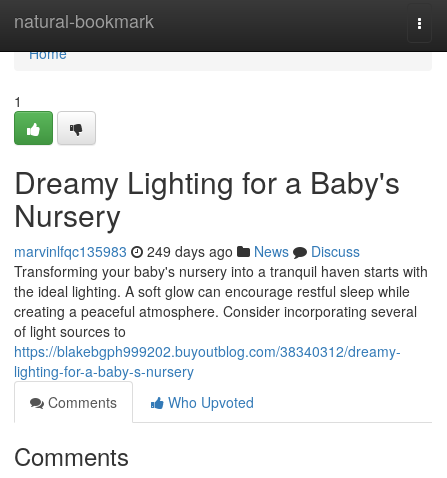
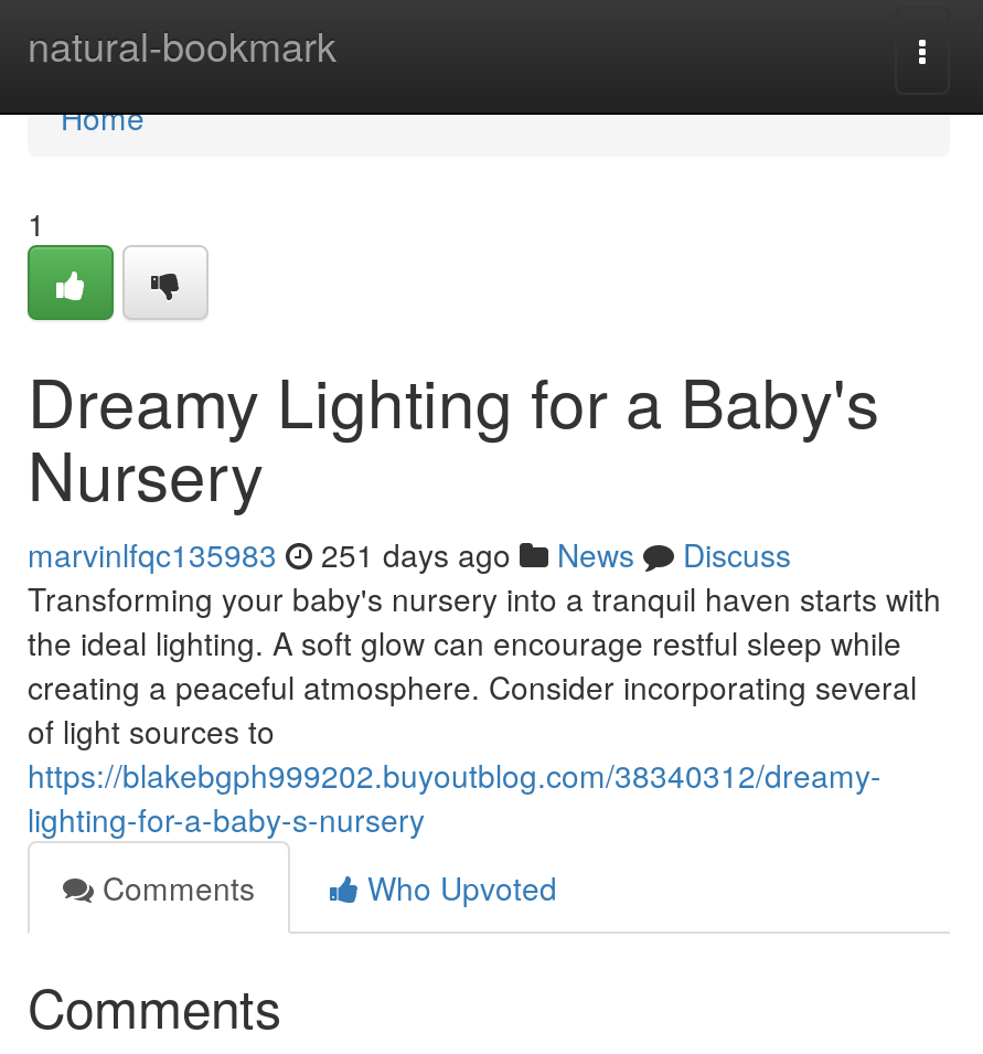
[14,241,360,261] marvinlfqc135983 249 days ago News Discuss -> [28,532,791,576] marvinlfqc135983 251 days ago News Discuss

